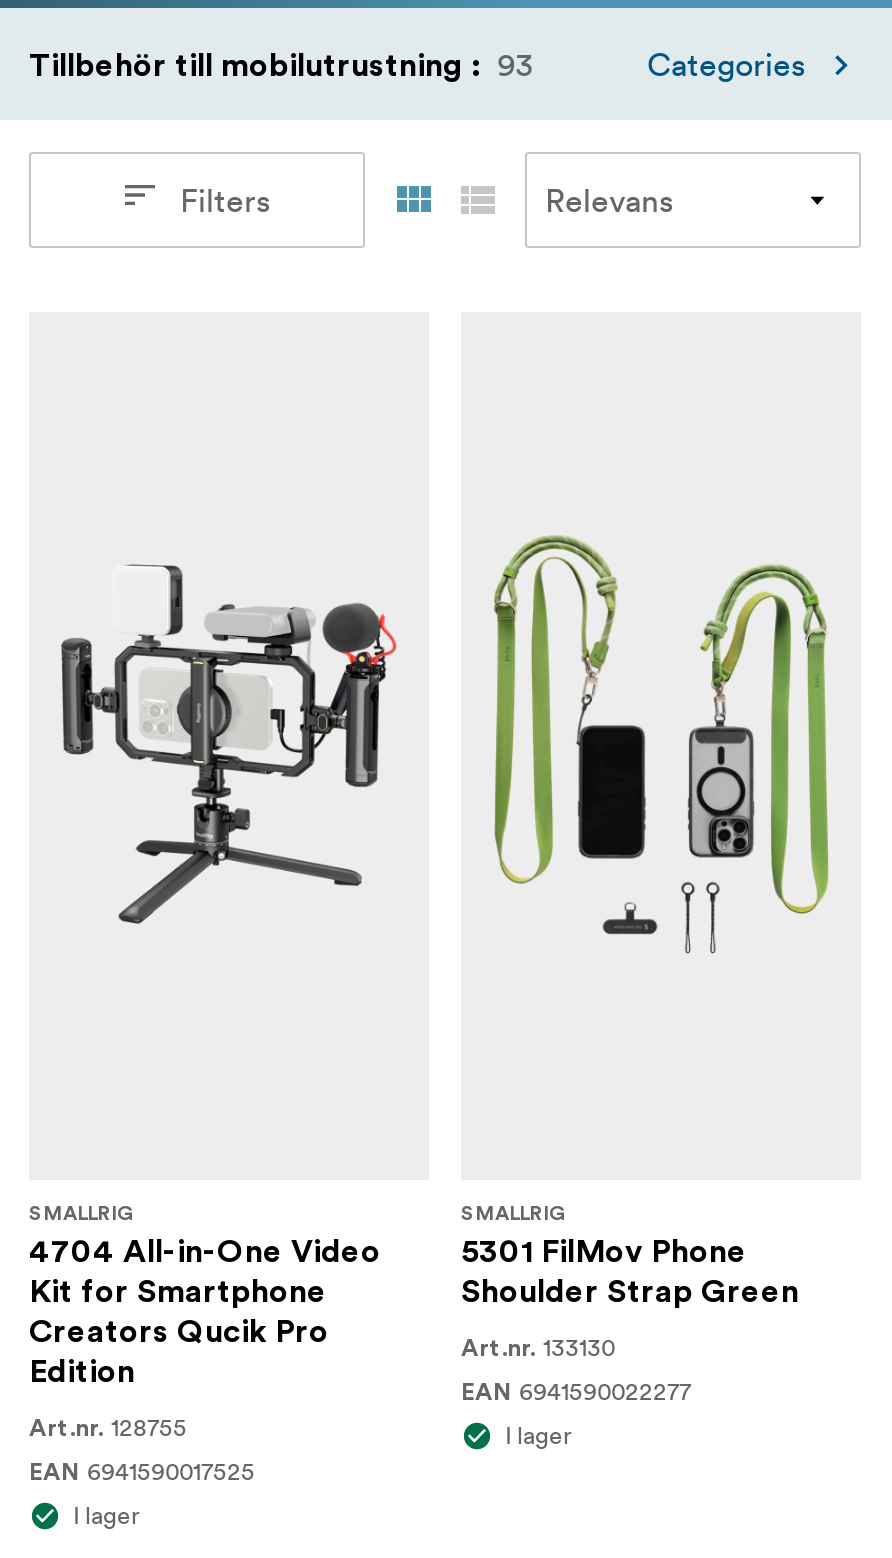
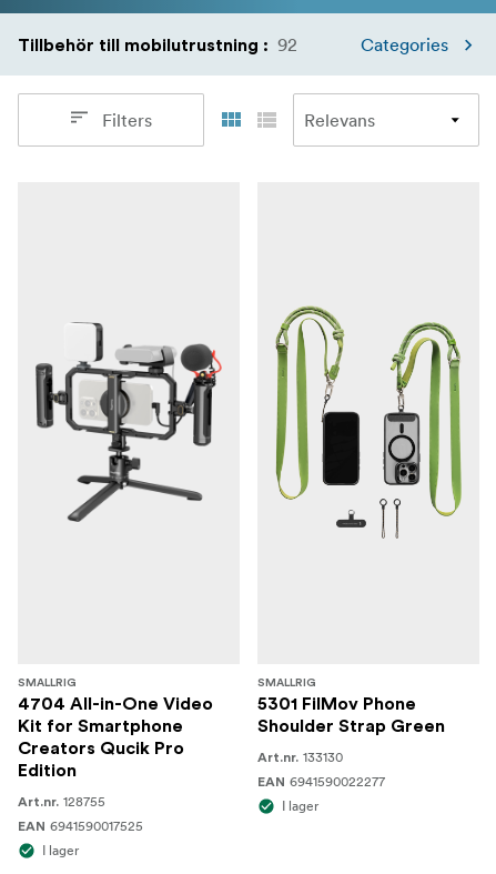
[29,43,533,83] Tillbehör till mobilutrustning: 93 -> [18,33,297,55] Tillbehör till mobilutrustning: 92

